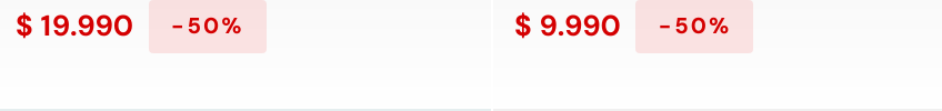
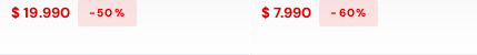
[514,6,621,44] $ 9.990 -> [261,3,312,22] $ 7.990
[659,11,731,40] -50% -> [331,5,367,20] -60%

